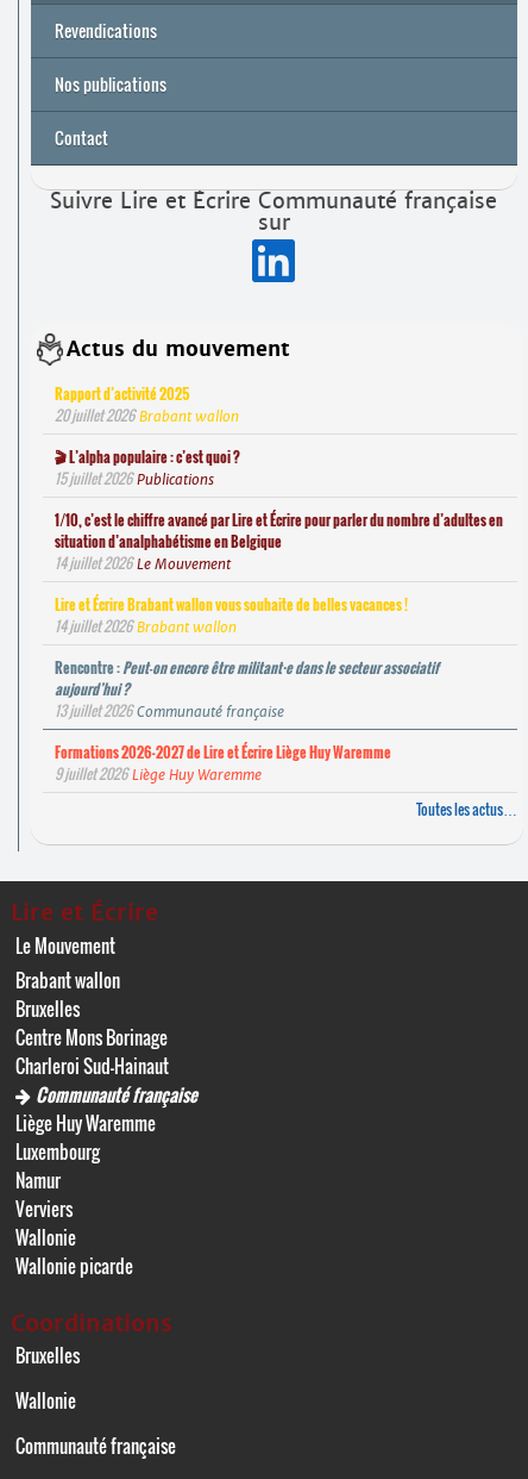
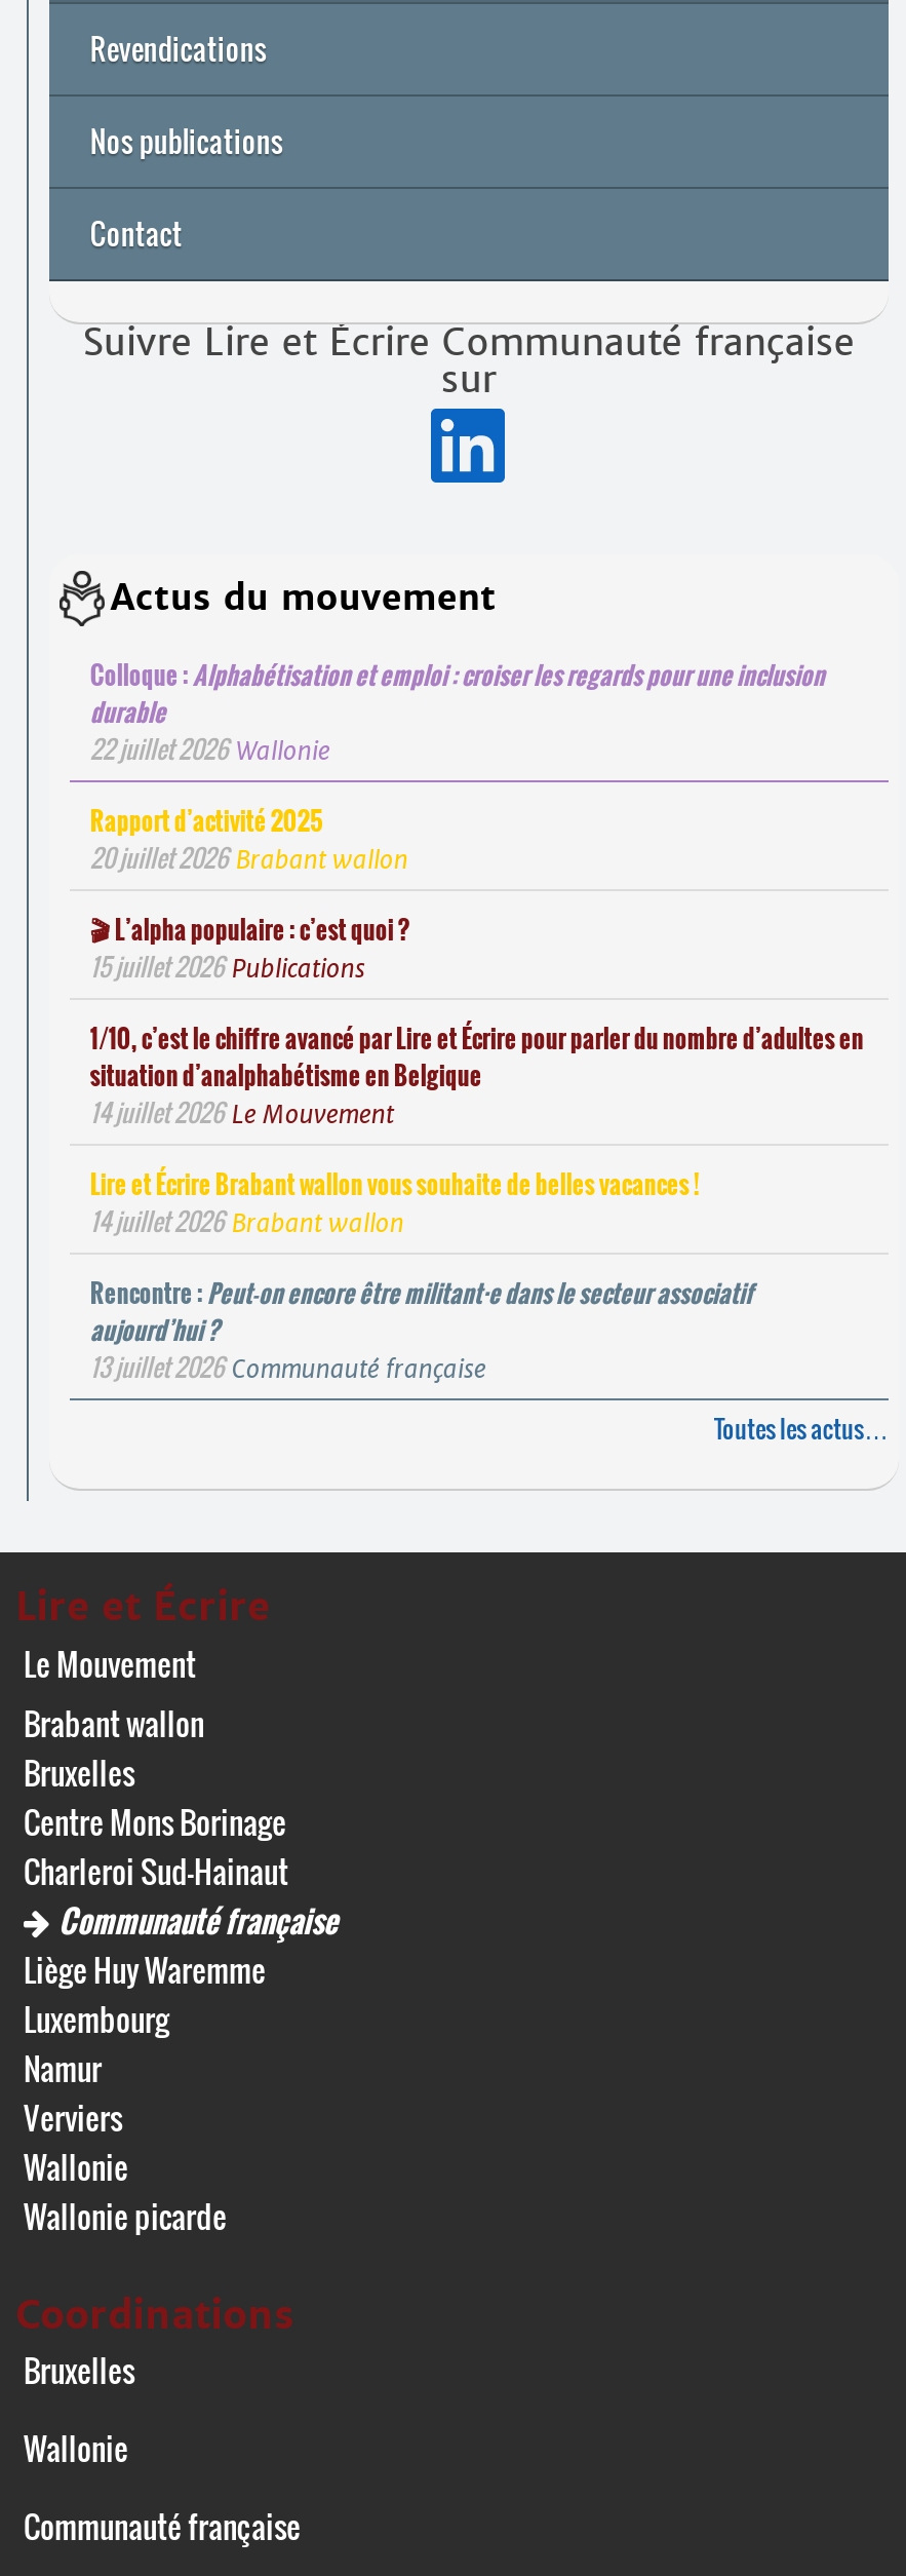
none -> [90,657,825,766] Colloque : Alphabétisation et emploi : croiser les regards pour une inclusion | durable | 22 juillet 2026 Wallonie
moved [54,383,503,720] -> [90,803,864,1384]: Rapport d’activité 2025 | 20 juillet 2026 Brabant wallon | 1/10, c’est le chiffre avancé par Lire et Écrire pour parler du nombre d’adultes en | ... | aujourd’hui ? | 13 juillet 2026 Communauté française
[54,742,391,784] Formations 2026-2027 de Lire et Écrire Liège Huy Waremme | 9 juillet 2026 Liège Huy Waremme -> none

